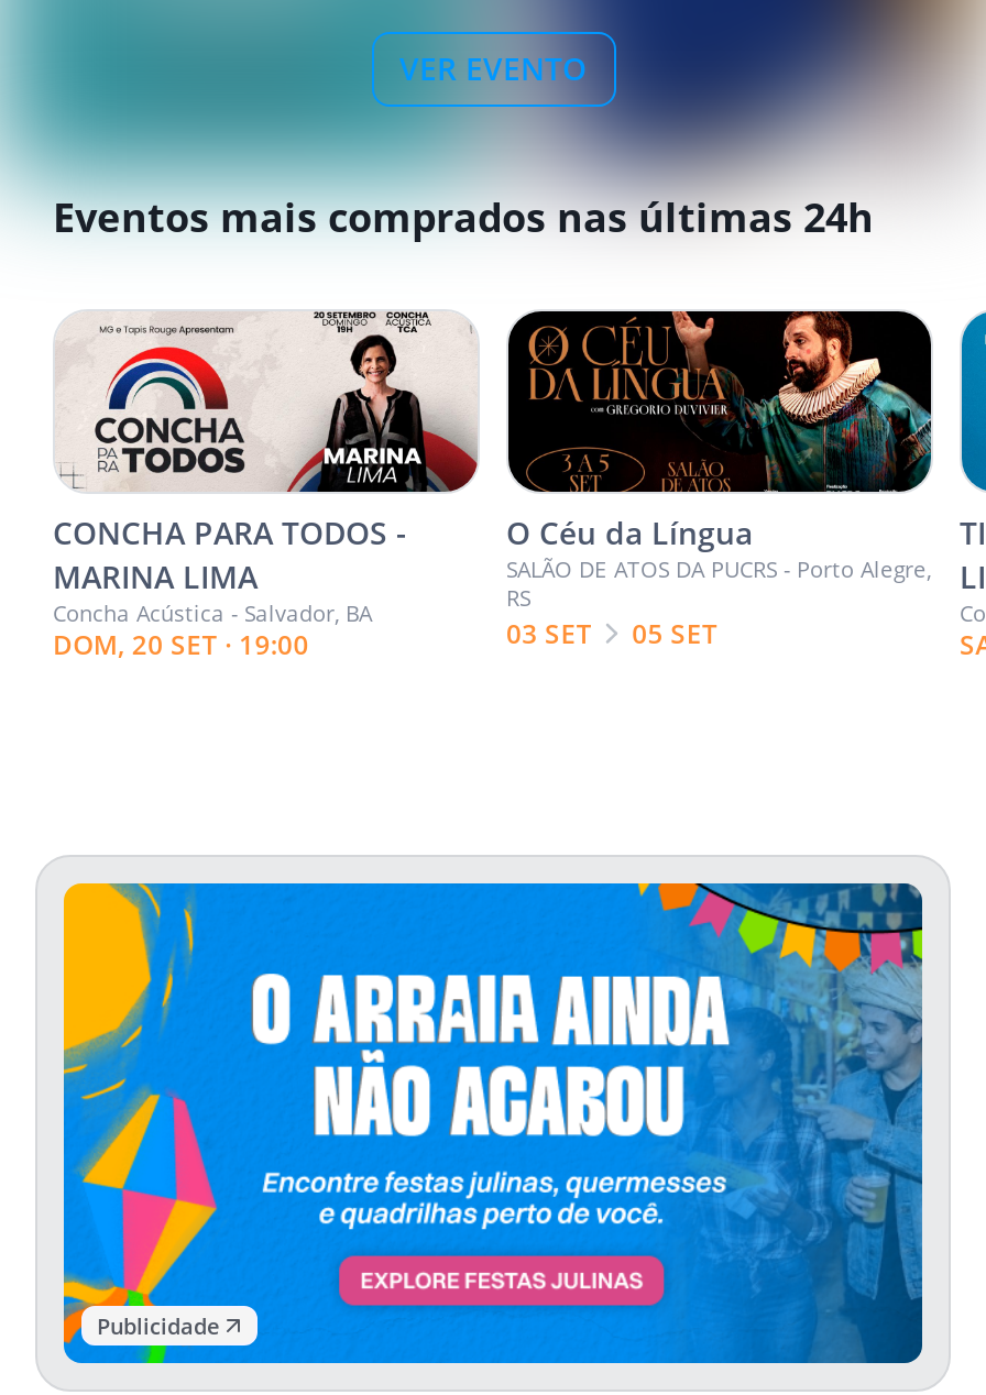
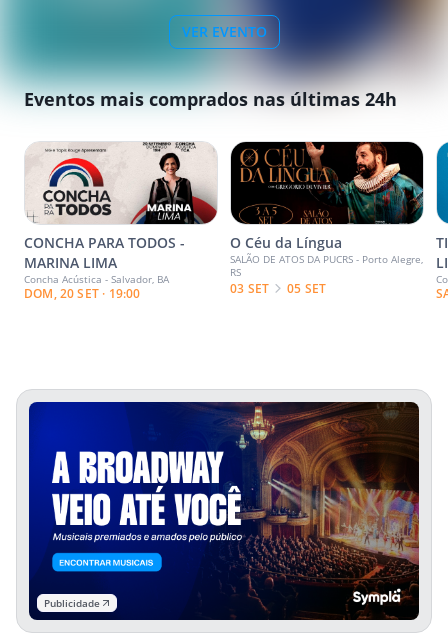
[62,881,924,1365] [image] -> [28,401,420,621] [image]

